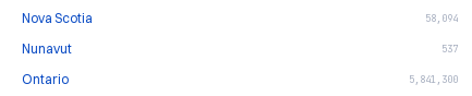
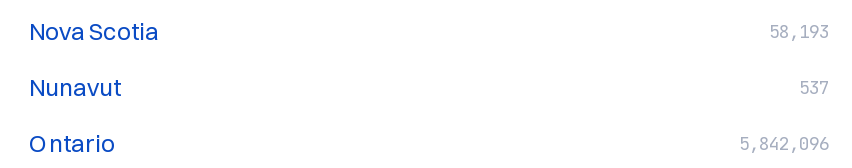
[425,11,458,25] 58,094 -> [769,19,829,43] 58,193
[409,73,458,86] 5,841,300 -> [739,131,829,155] 5,842,096

